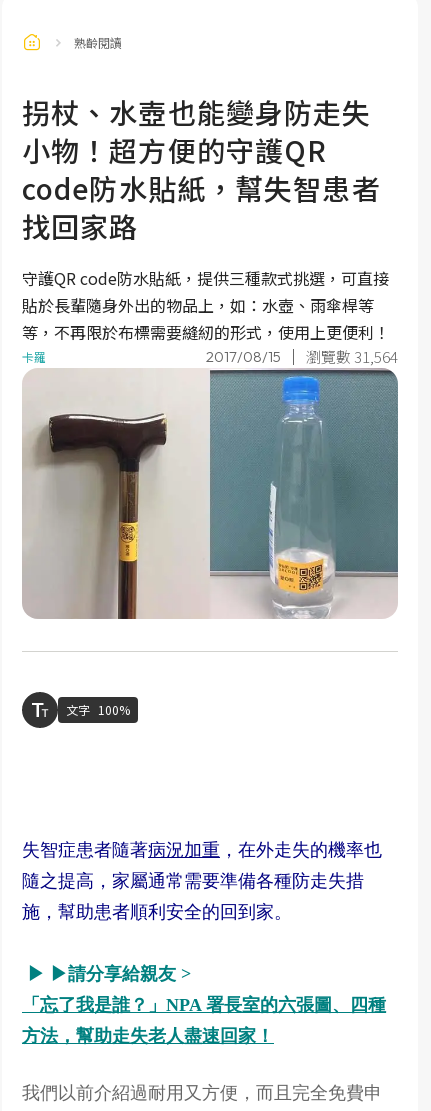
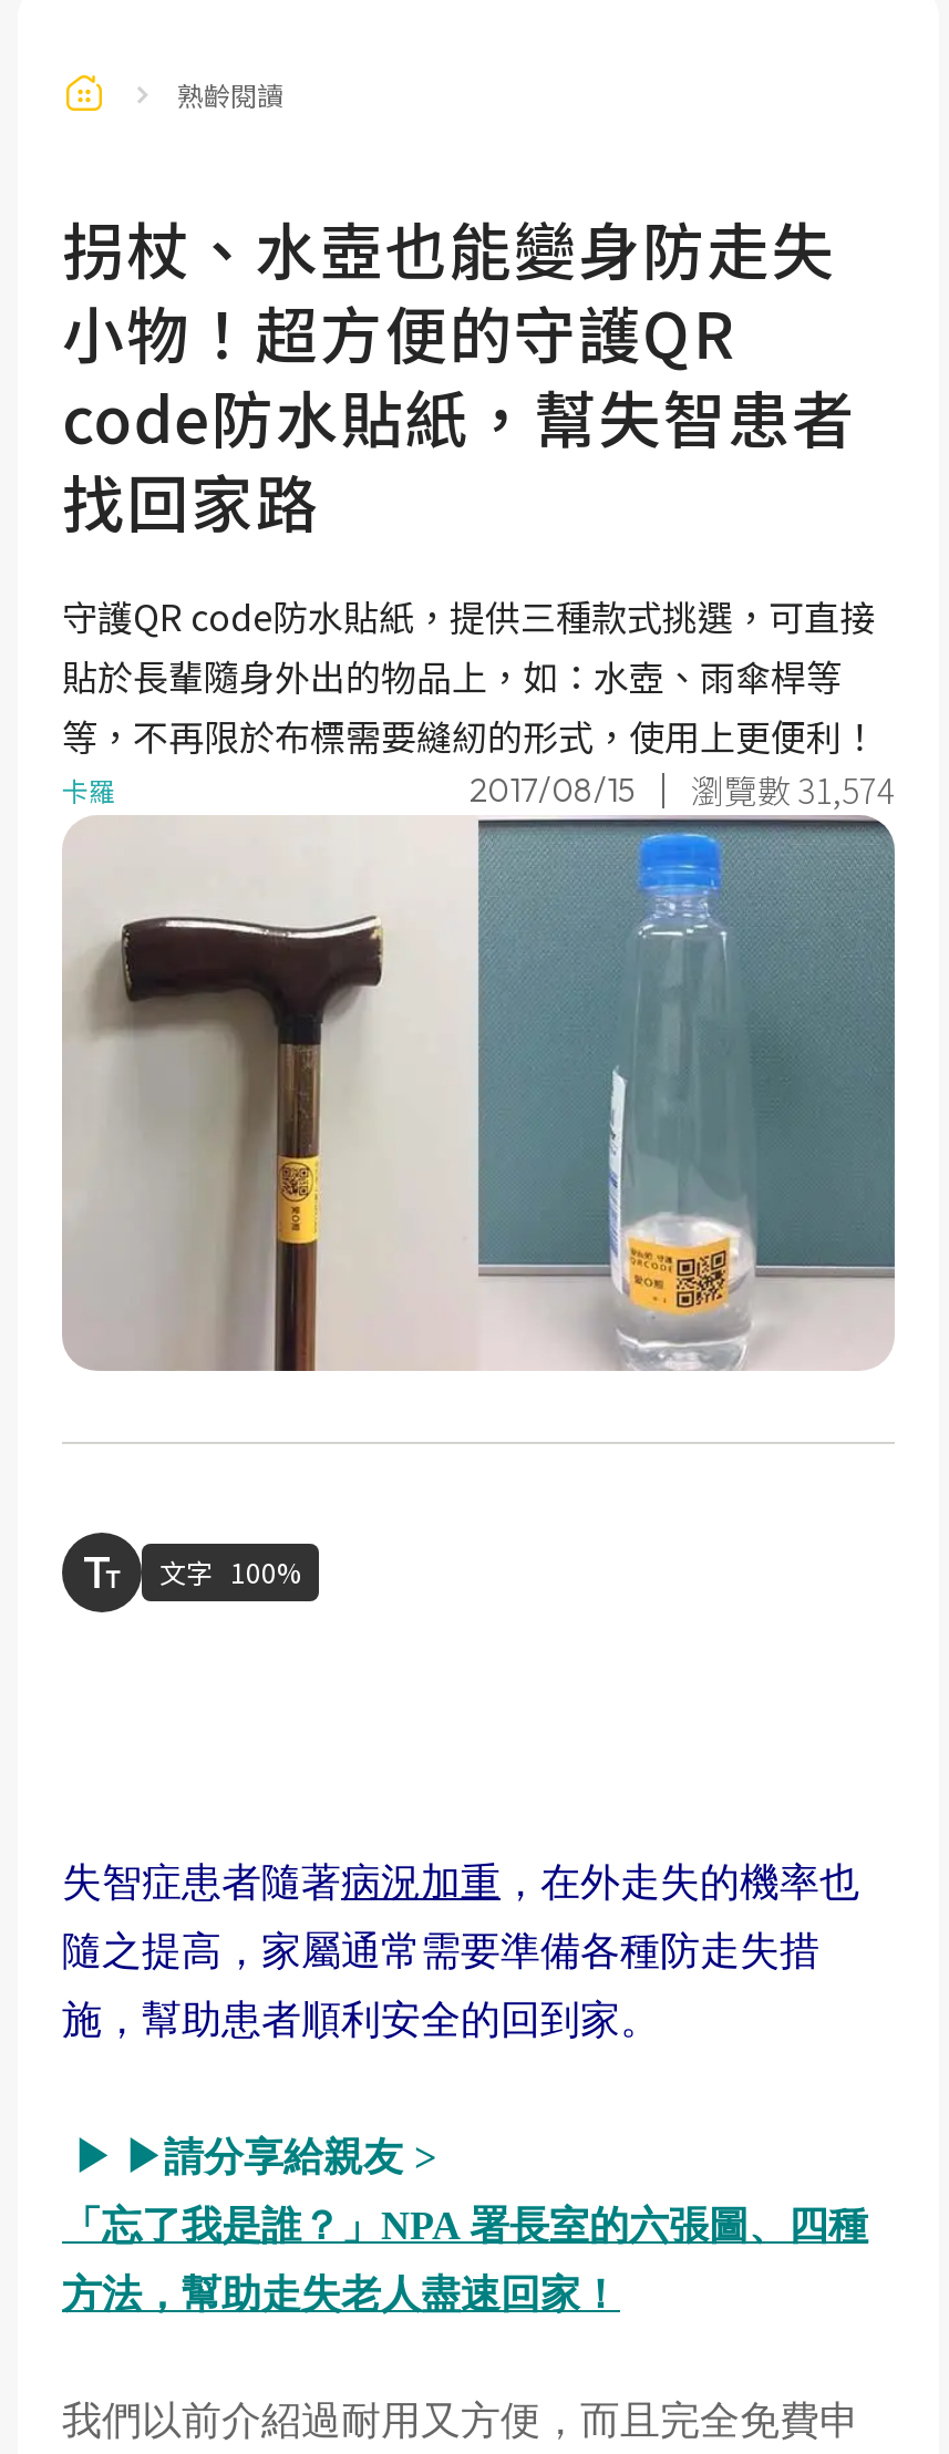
[206,346,398,367] 2017/08/15 瀏覽數 31,564 -> [470,766,895,813] 2017/08/15 瀏覽數 31,574

